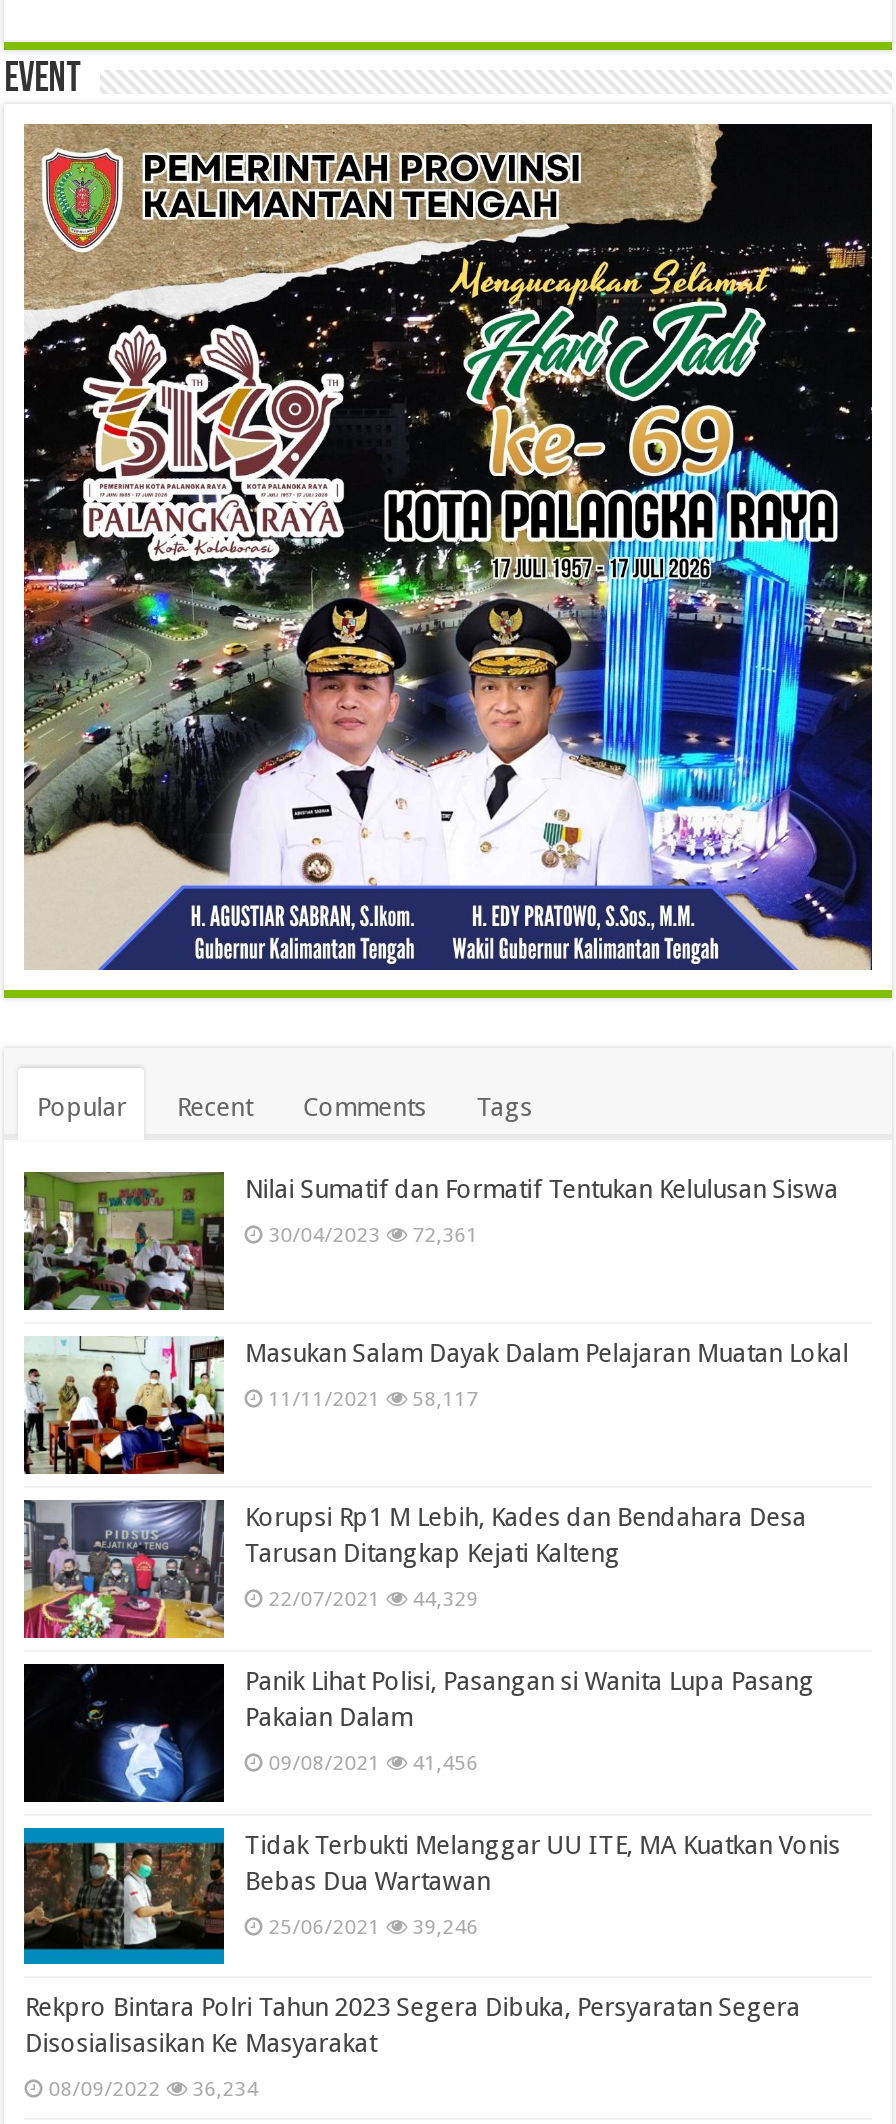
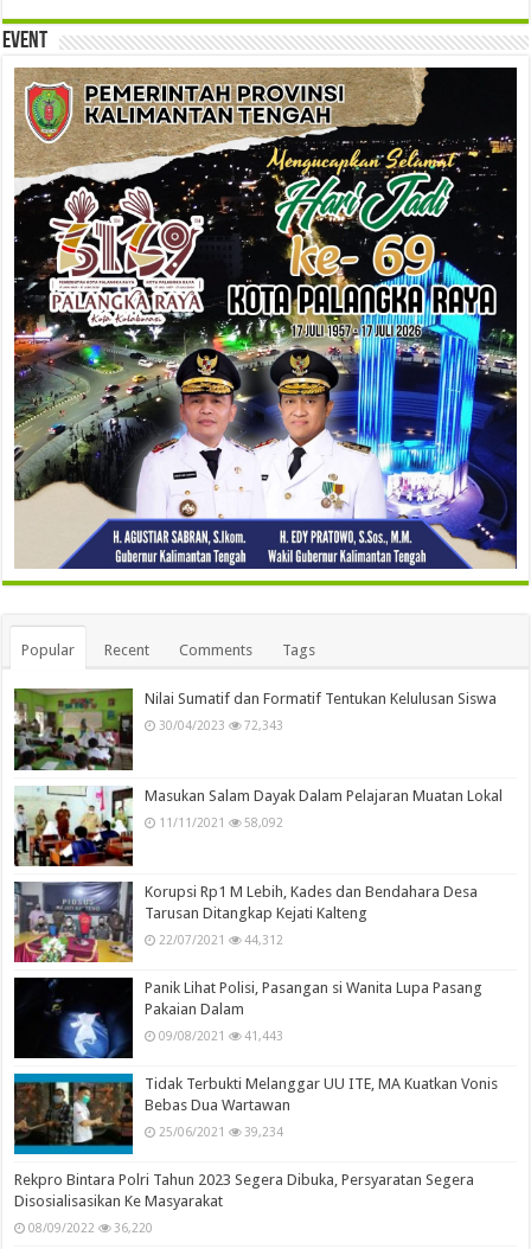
[268,1223,478,1247] 30/04/2023 72,361 -> [159,719,284,733] 30/04/2023 72,343
[268,1386,478,1410] 11/11/2021 58,117 -> [159,815,284,829] 11/11/2021 58,092
[268,1586,478,1610] 22/07/2021 44,329 -> [159,932,284,946] 22/07/2021 44,312
[268,1750,478,1774] 09/08/2021 41,456 -> [159,1028,284,1043] 09/08/2021 41,443
[268,1913,478,1937] 25/06/2021 39,246 -> [159,1125,284,1139] 25/06/2021 39,234
[48,2077,258,2101] 08/09/2022 36,234 -> [29,1221,153,1235] 08/09/2022 36,220

